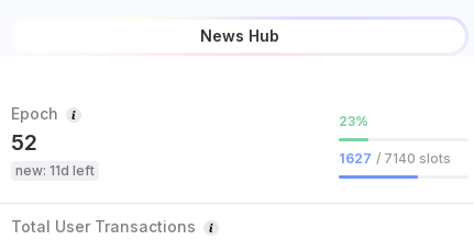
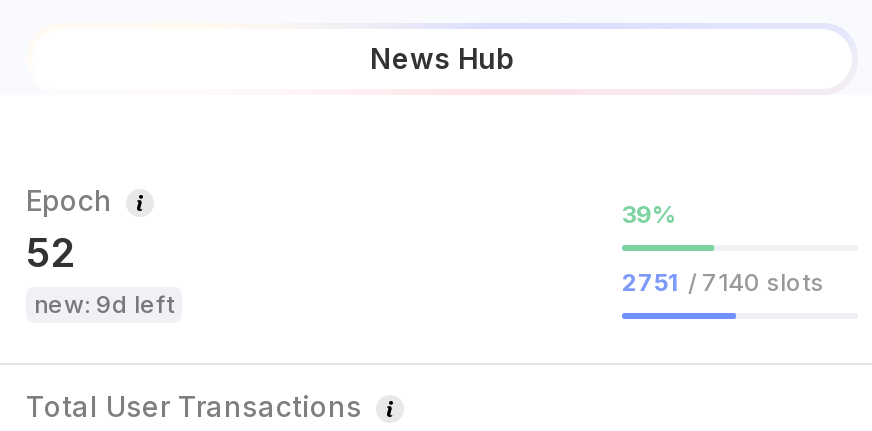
[339,113,368,129] 23% -> [622,199,676,229] 39%
[339,150,451,167] 1627 / 7140 slots -> [622,266,824,297] 2751 / 7140 slots
[15,162,95,179] new: 11d left -> [34,289,174,319] new: 9d left

